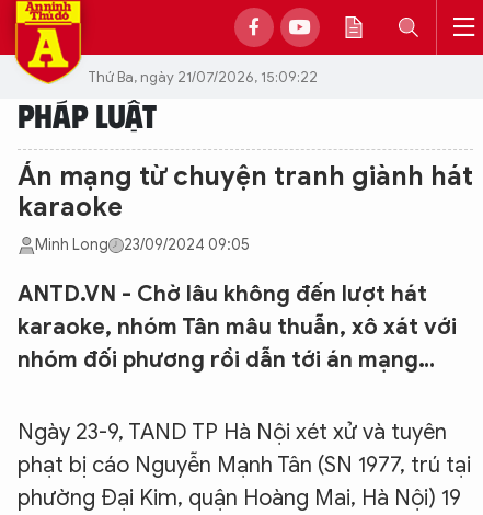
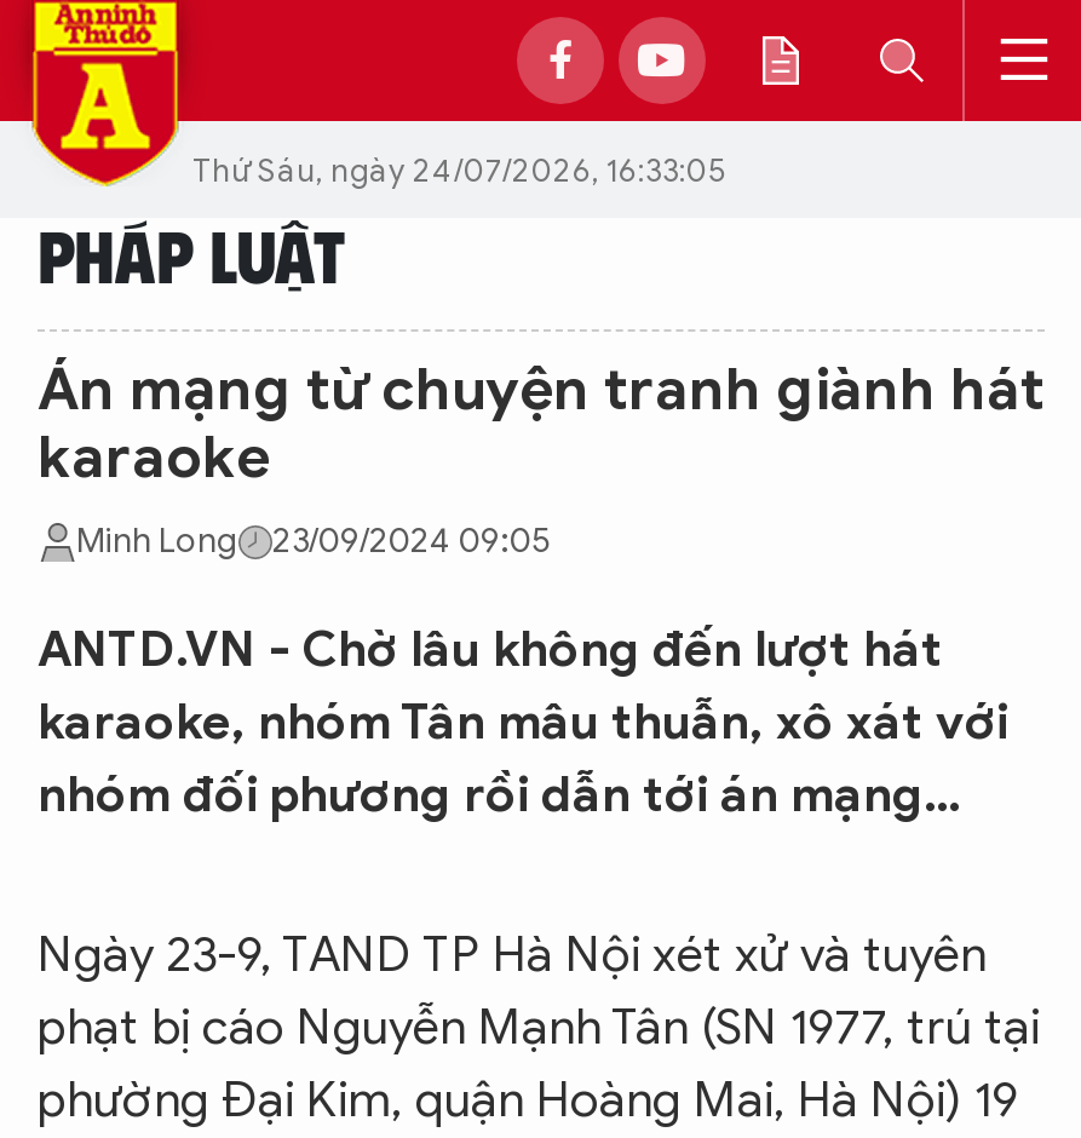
[88,67,318,86] Thứ Ba, ngày 21/07/2026, 15:09:22 -> [192,149,728,190] Thứ Sáu, ngày 24/07/2026, 16:33:05

